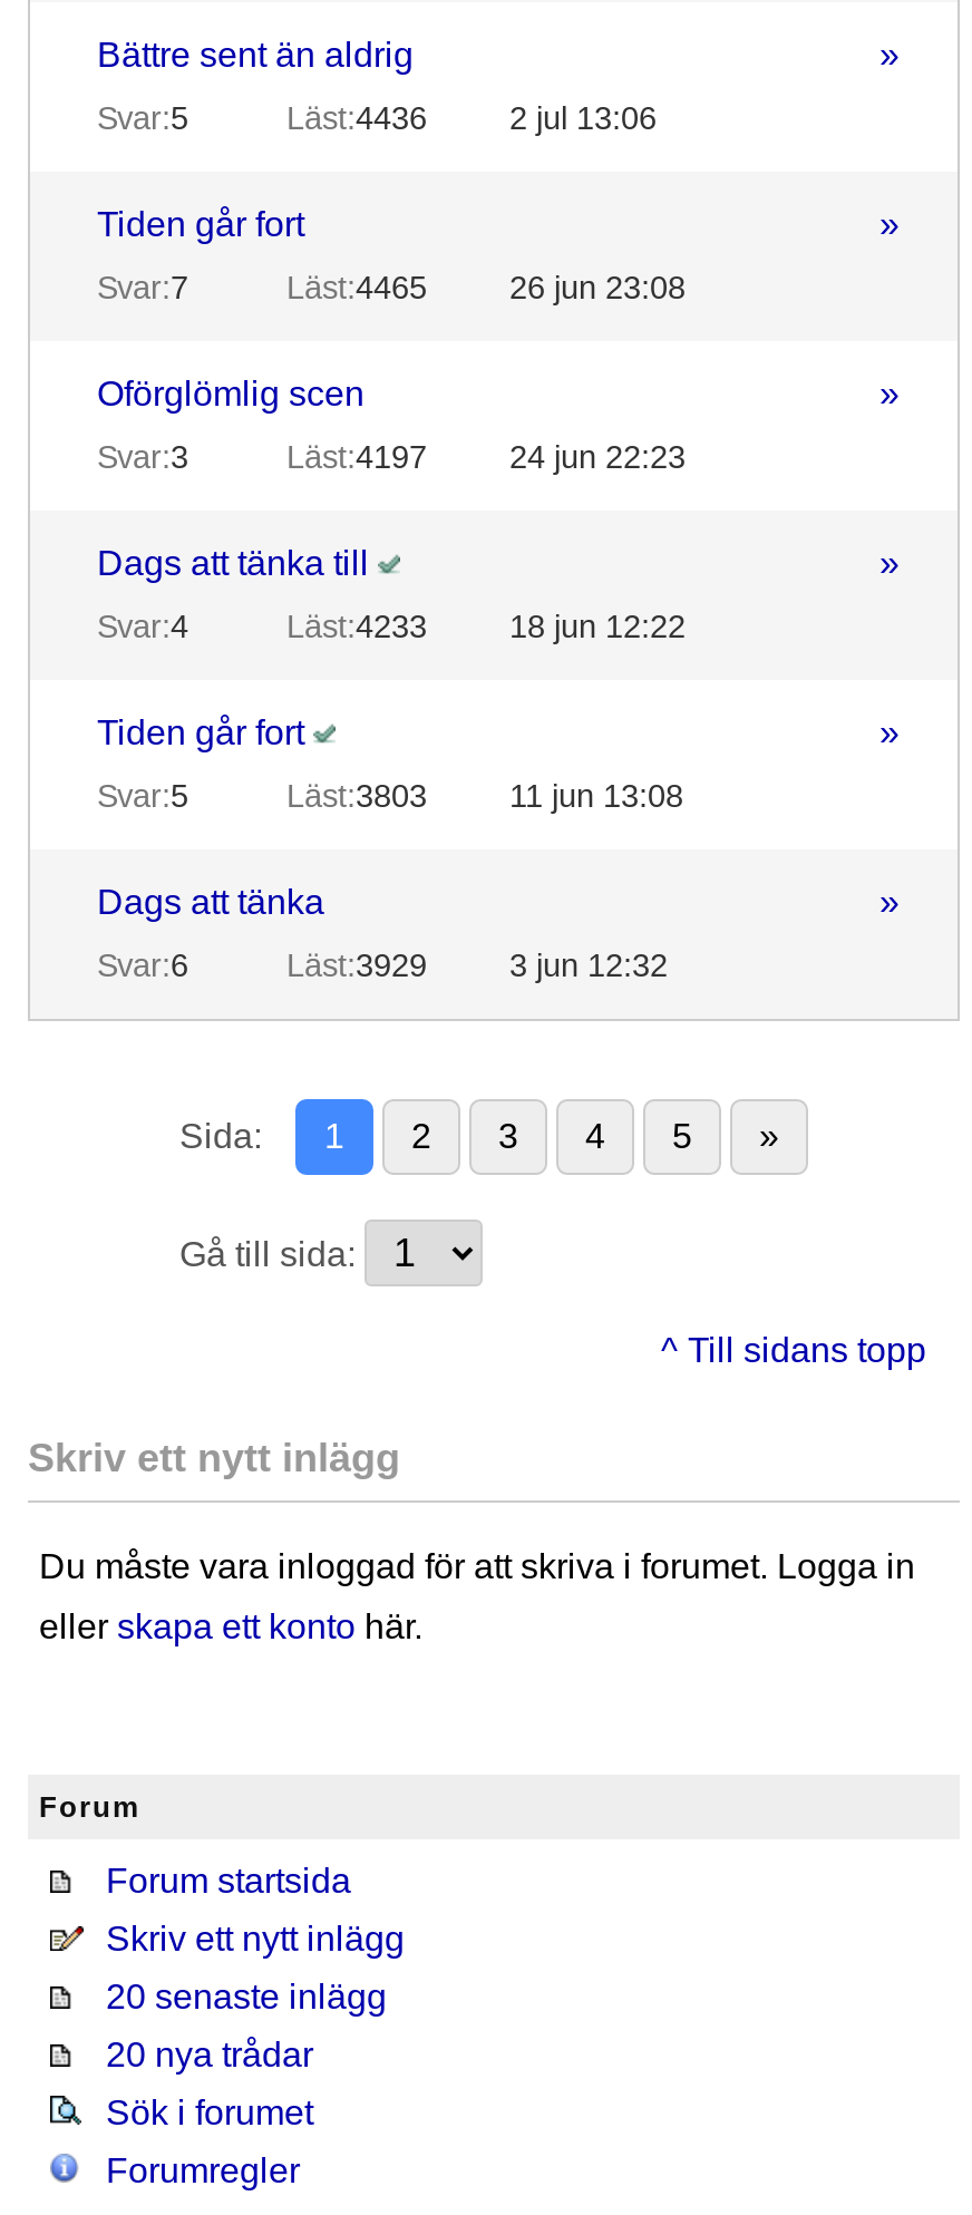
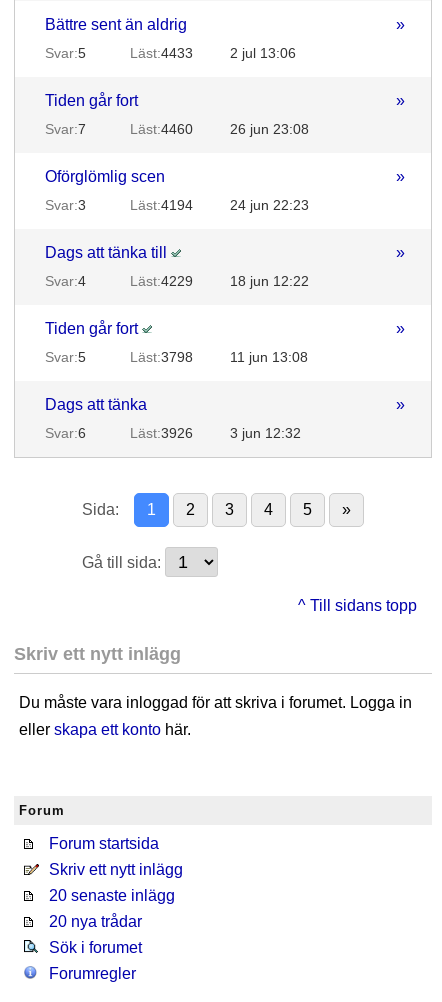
[286,100,427,136] Läst:4436 -> [130,45,193,61] Läst:4433
[286,270,427,305] Läst:4465 -> [130,121,193,137] Läst:4460
[286,439,427,475] Läst:4197 -> [130,197,193,213] Läst:4194
[286,609,427,644] Läst:4233 -> [130,273,193,289] Läst:4229
[286,778,427,814] Läst:3803 -> [130,349,193,365] Läst:3798
[286,948,427,983] Läst:3929 -> [130,425,193,441] Läst:3926

